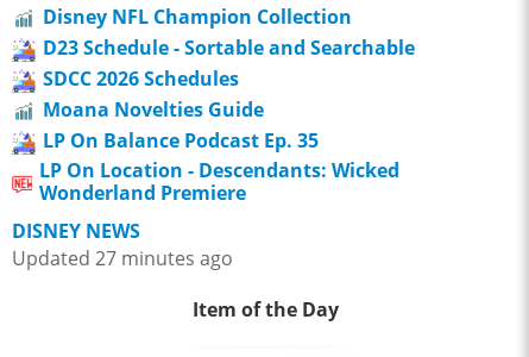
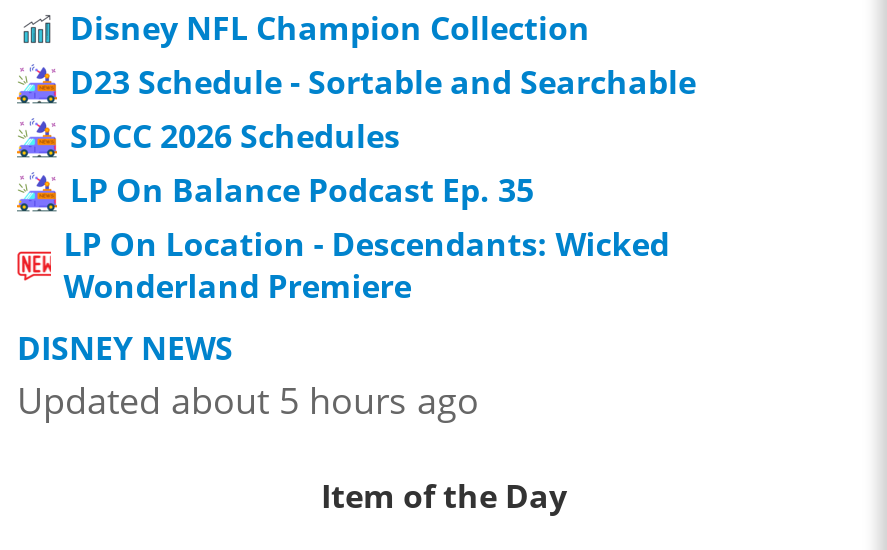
[43,96,264,122] Moana Novelties Guide -> none
[12,246,233,272] Updated 27 minutes ago -> [17,376,479,424] Updated about 5 hours ago

